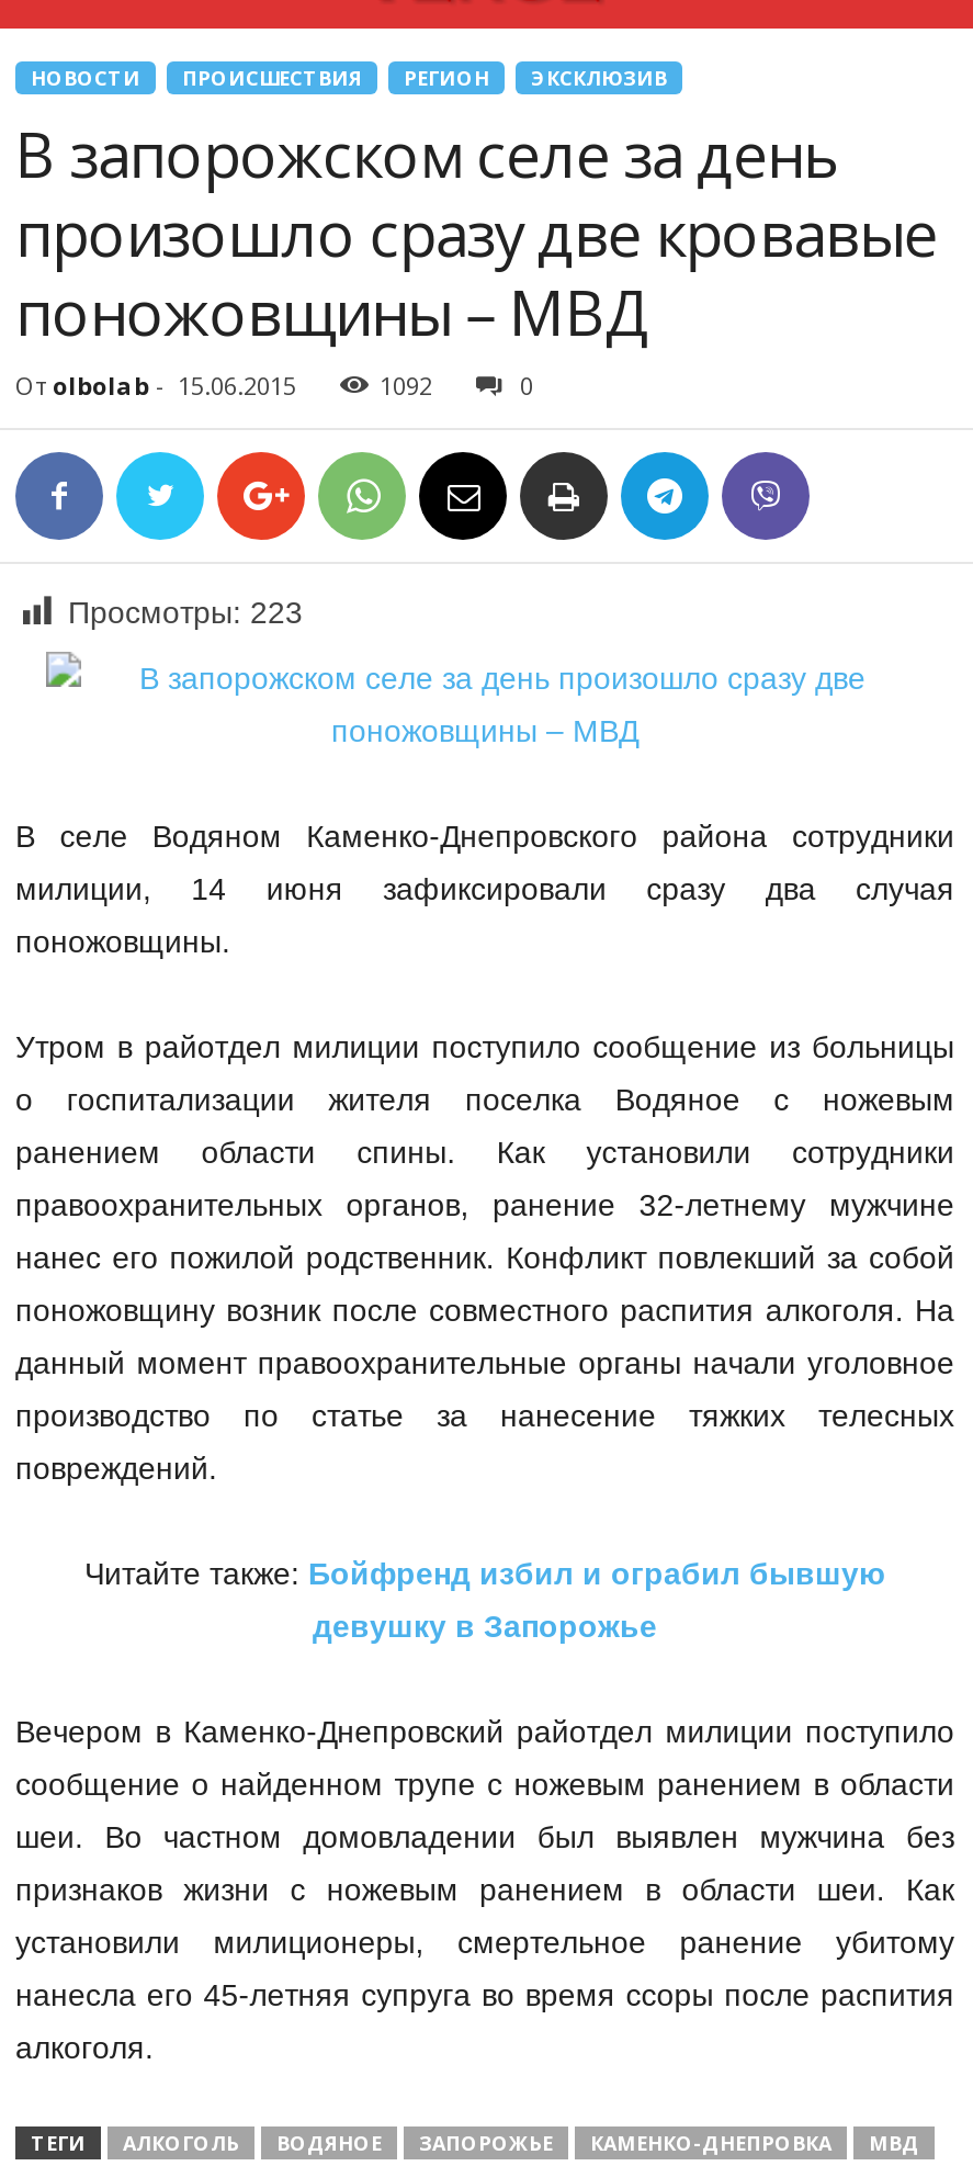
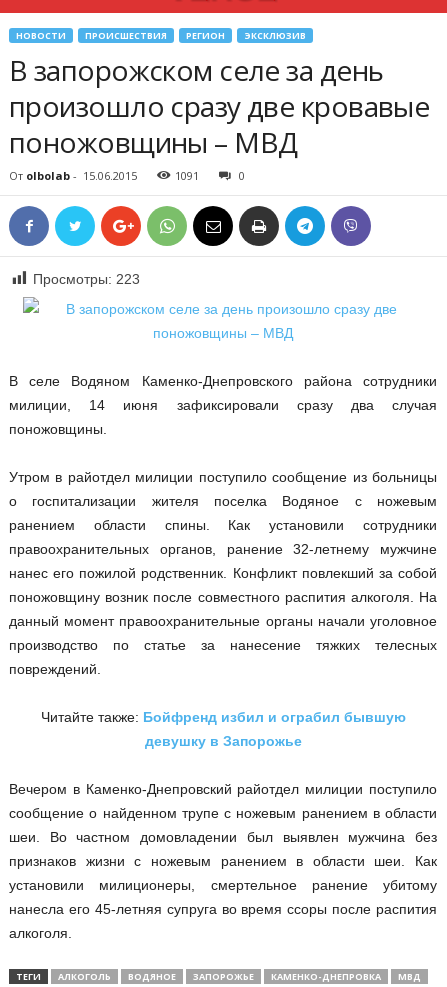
[380,369,432,402] 1092 -> [175,168,199,183] 1091

